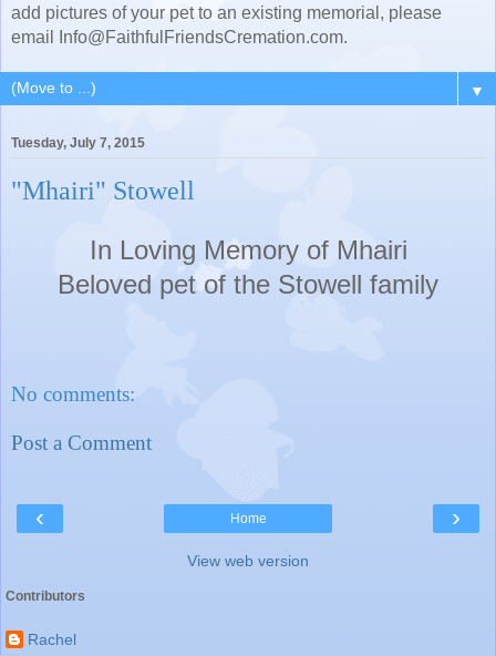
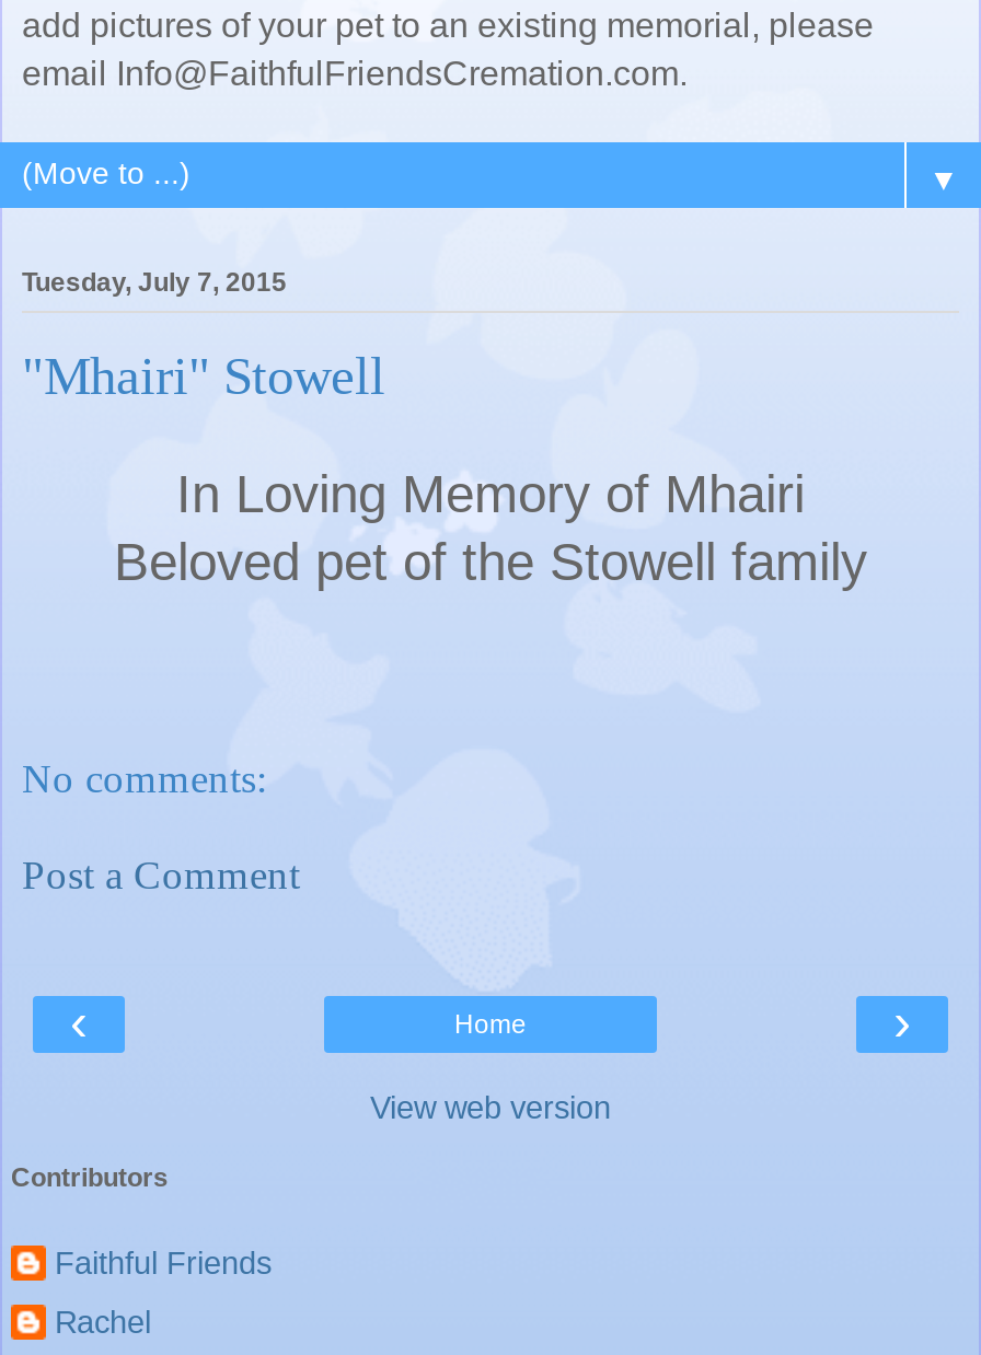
none -> [55,1245,272,1280] Faithful Friends

